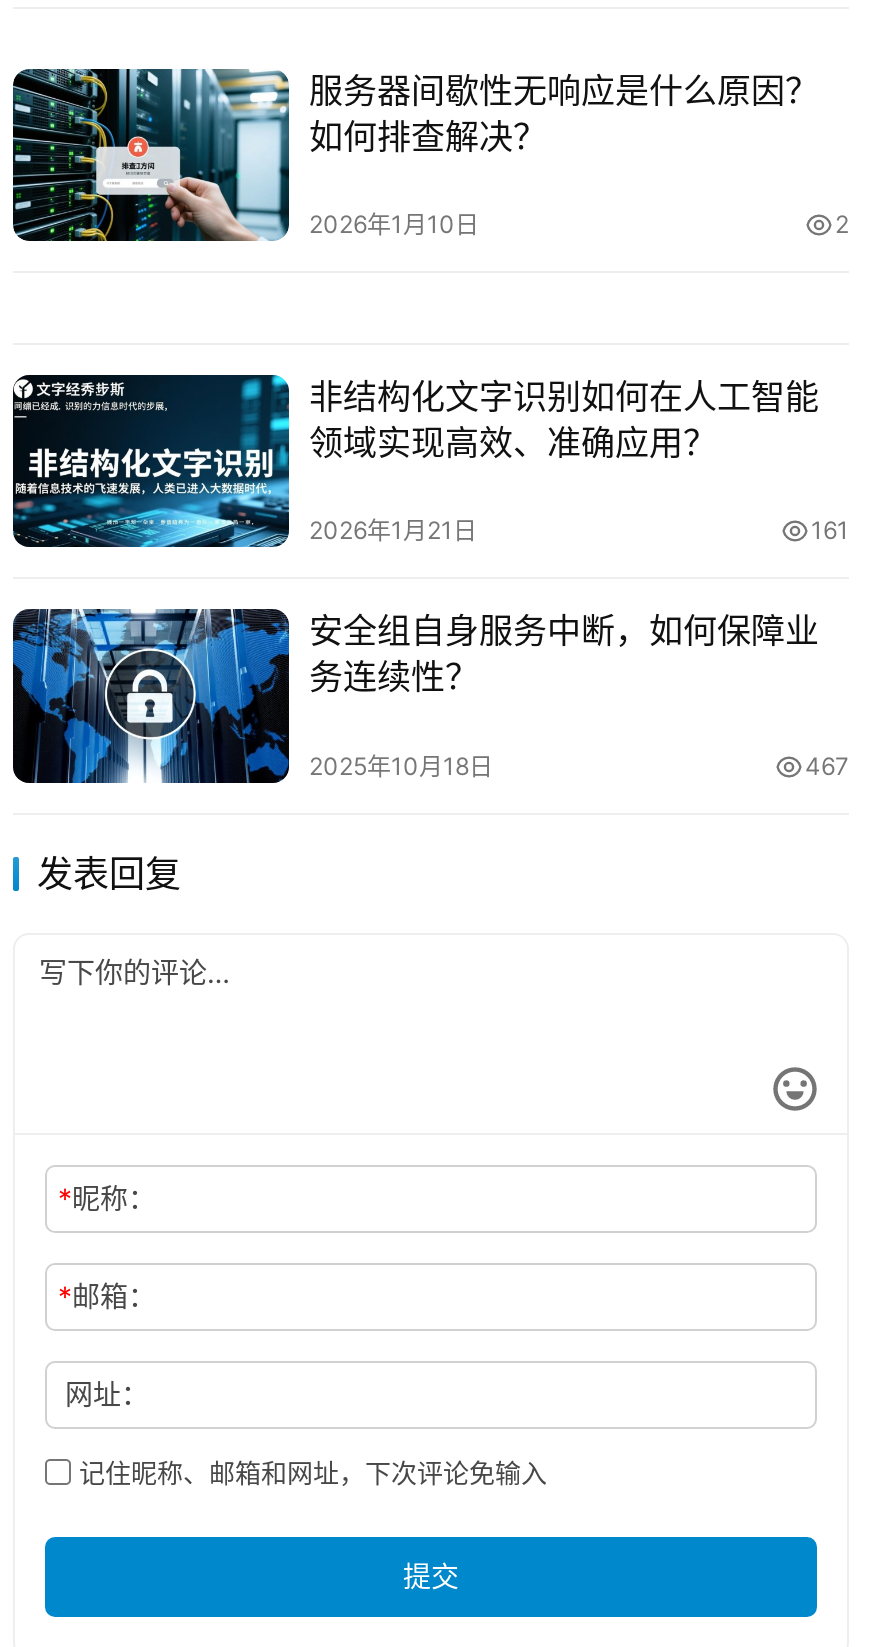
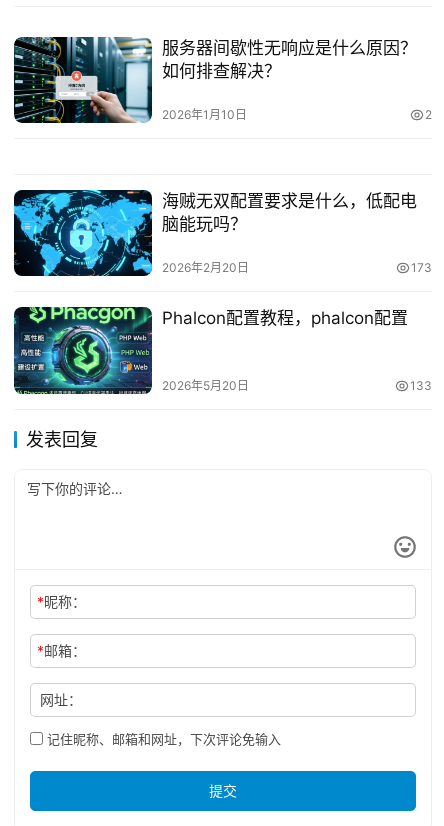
[11,373,819,549] [image] | 非结构化文字识别如何在人工智能 | 领域实现高效、准确应用？ -> [13,189,417,277] [image] | 海贼无双配置要求是什么，低配电 | 脑能玩吗？
[309,516,849,546] 2026年1月21日 | 161 -> [162,260,432,275] 2026年2月20日 | 173
[11,609,819,785] [image] | 安全组自身服务中断，如何保障业 | 务连续性？ -> [13,306,408,395] [image] | Phalcon配置教程，phalcon配置
[309,750,849,780] 2025年10月18日 | 467 -> [162,378,432,393] 2026年5月20日 | 133

